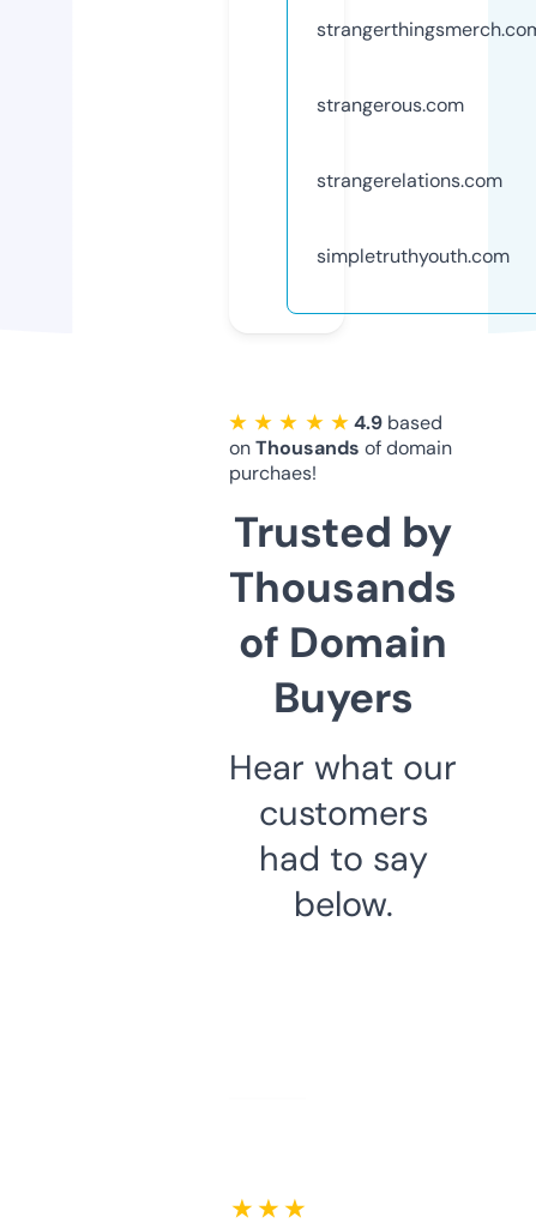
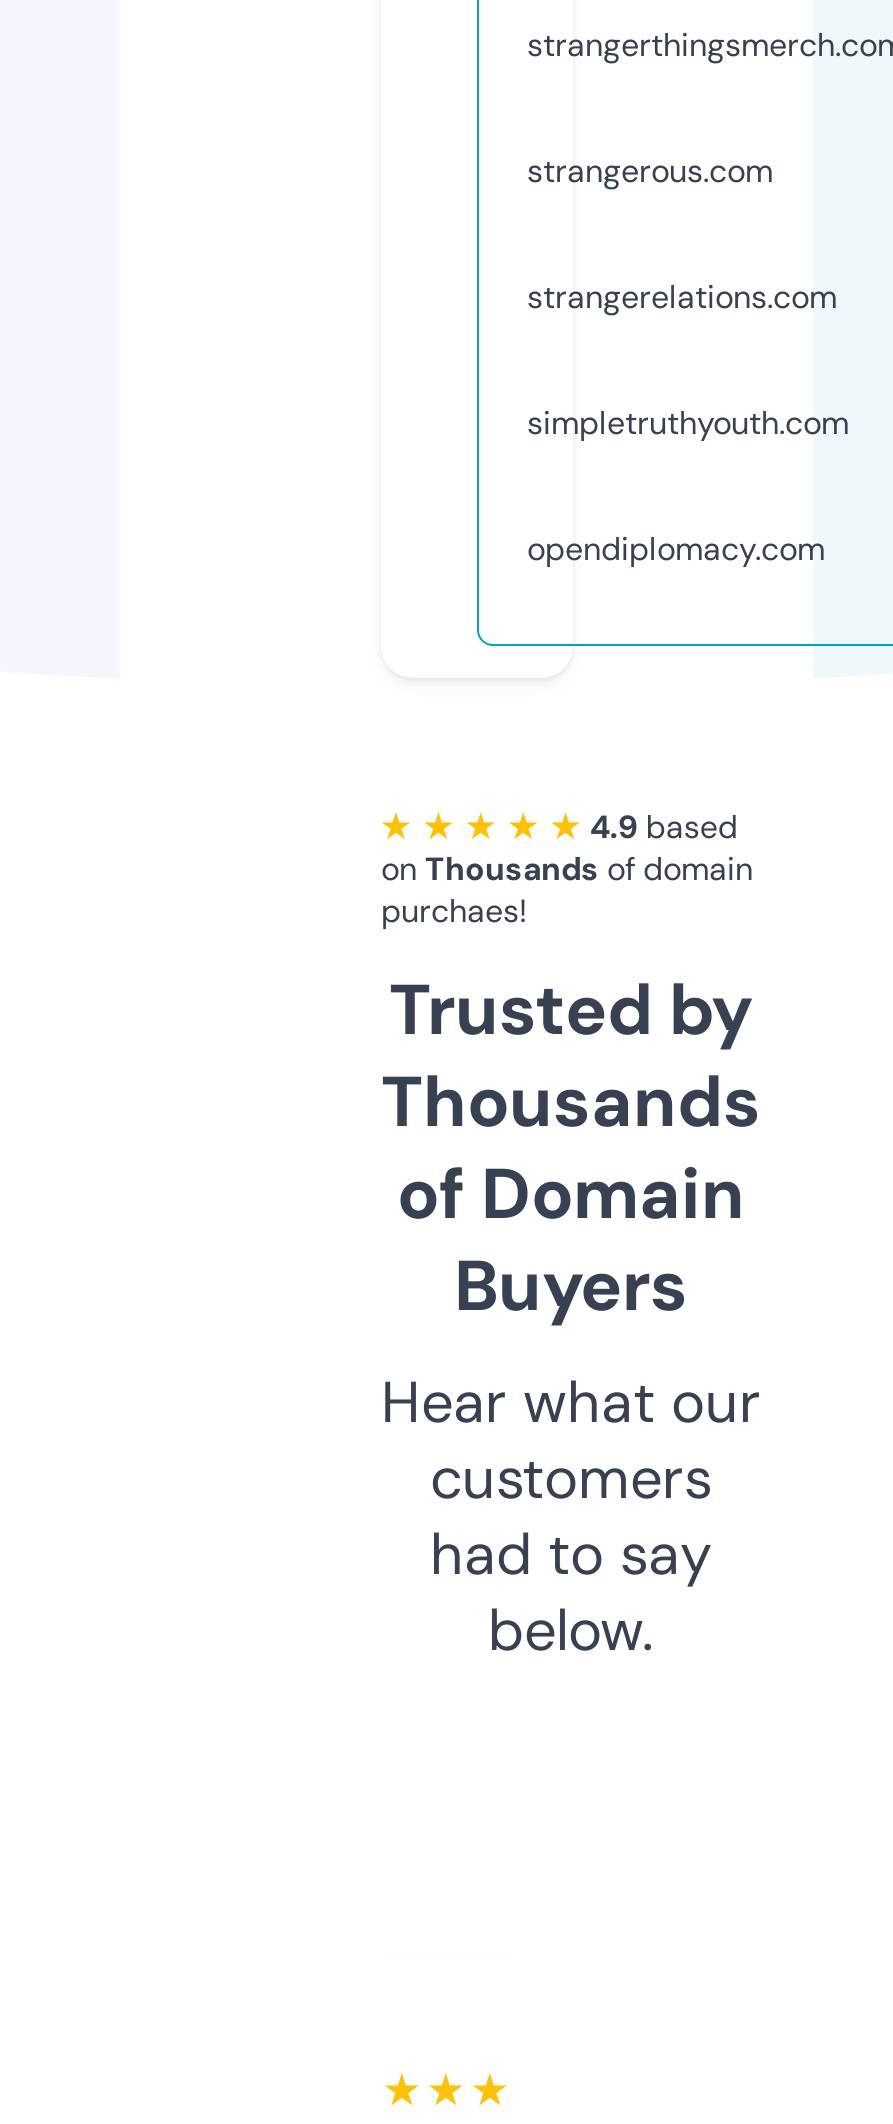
none -> [527,528,825,570] opendiplomacy.com
moved [229,435,457,927] -> [381,848,761,1668]: on Thousands of domain | purchaes! | Trusted by | ... | had to say | below.

